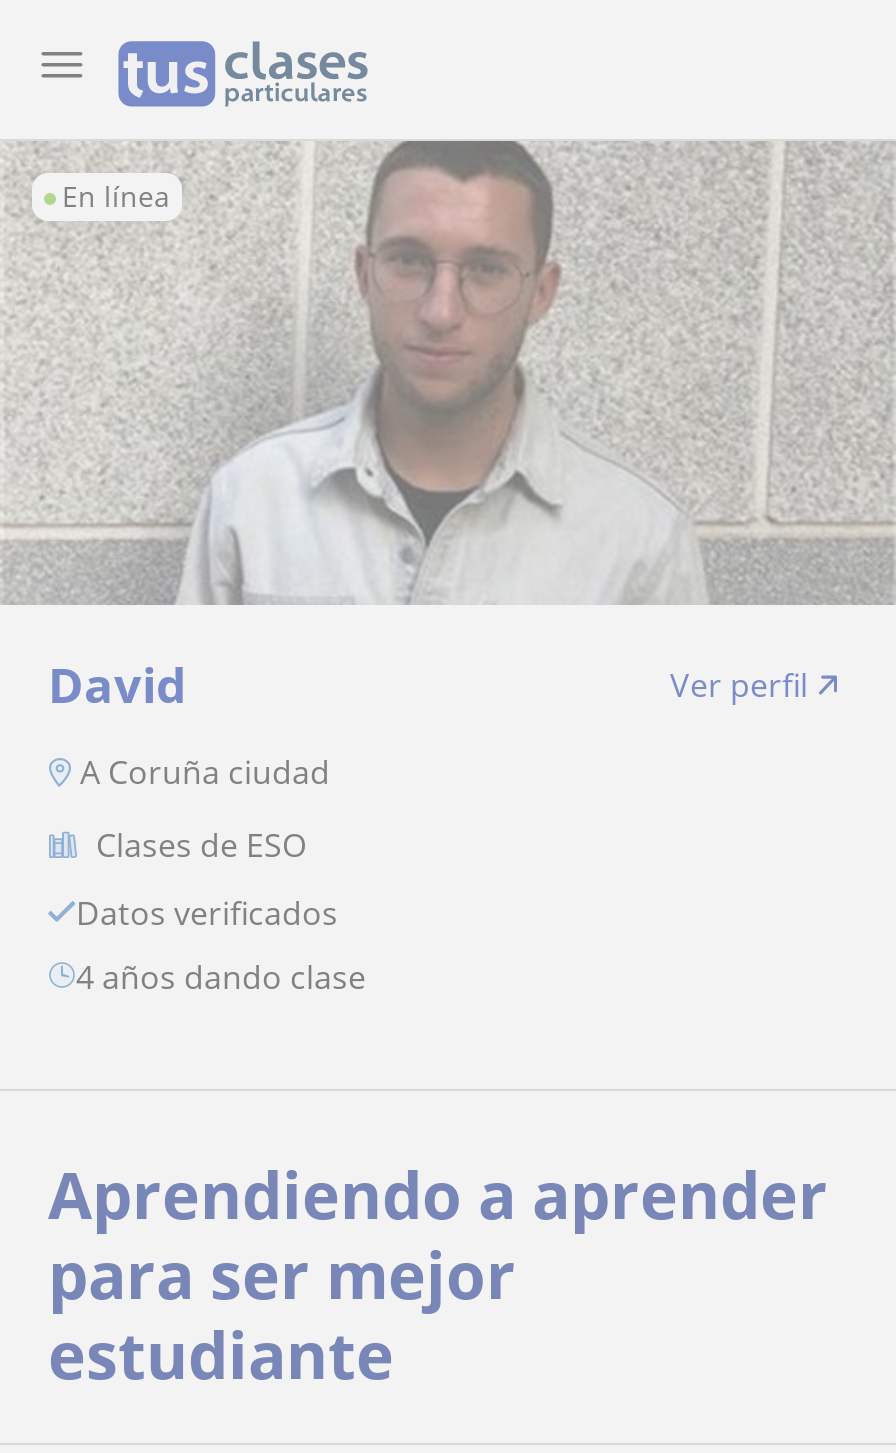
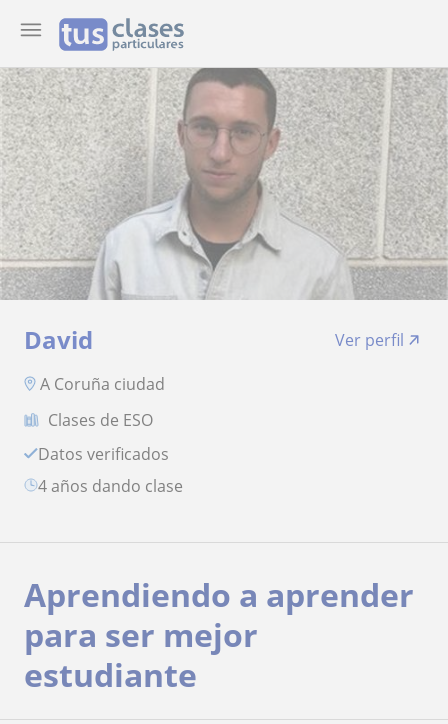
[62,177,170,215] En línea -> none

